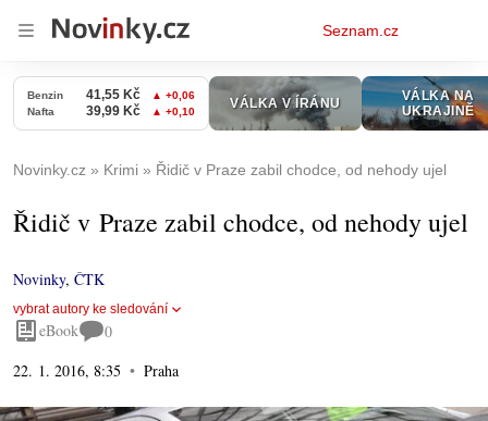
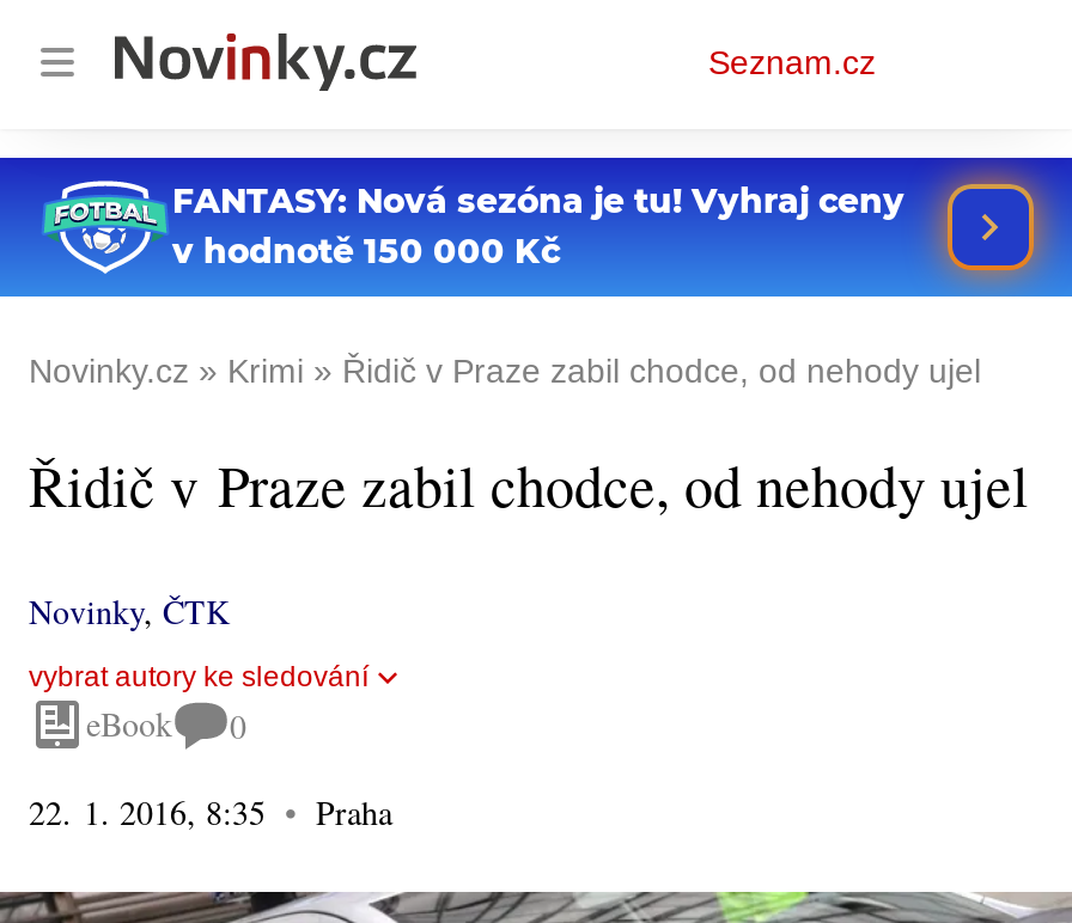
[3,74,485,136] [image] -> [7,155,1065,299] [image]

